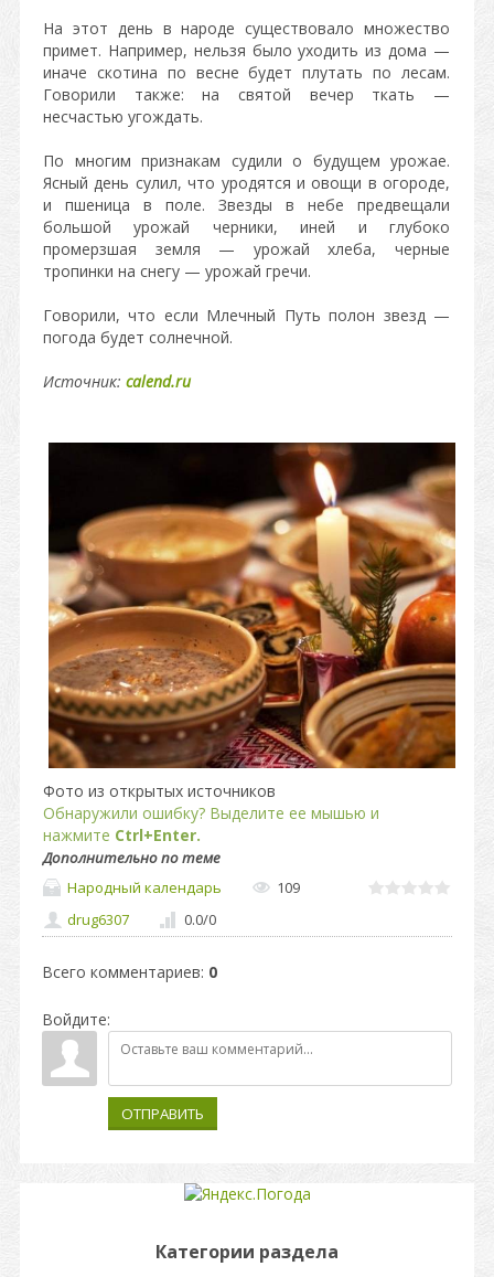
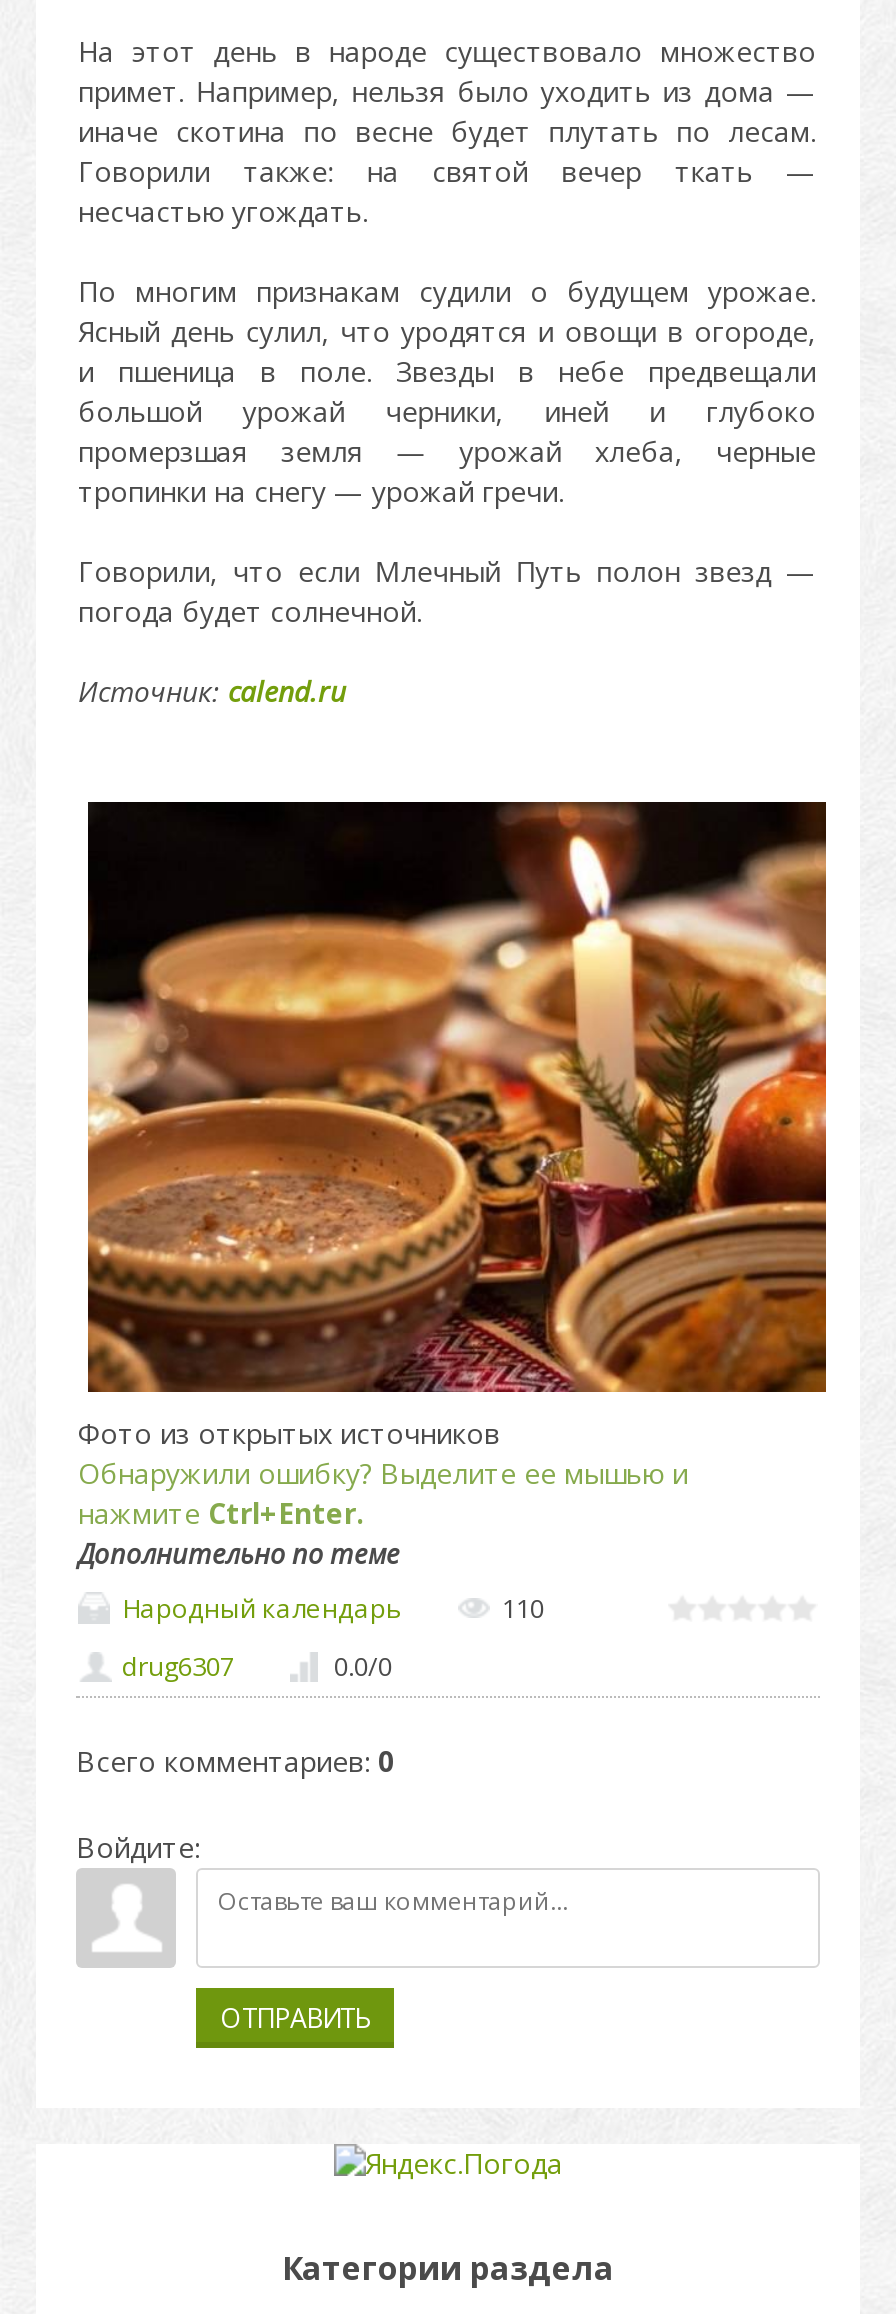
[277,877,300,897] 109 -> [502,1589,544,1625] 110

